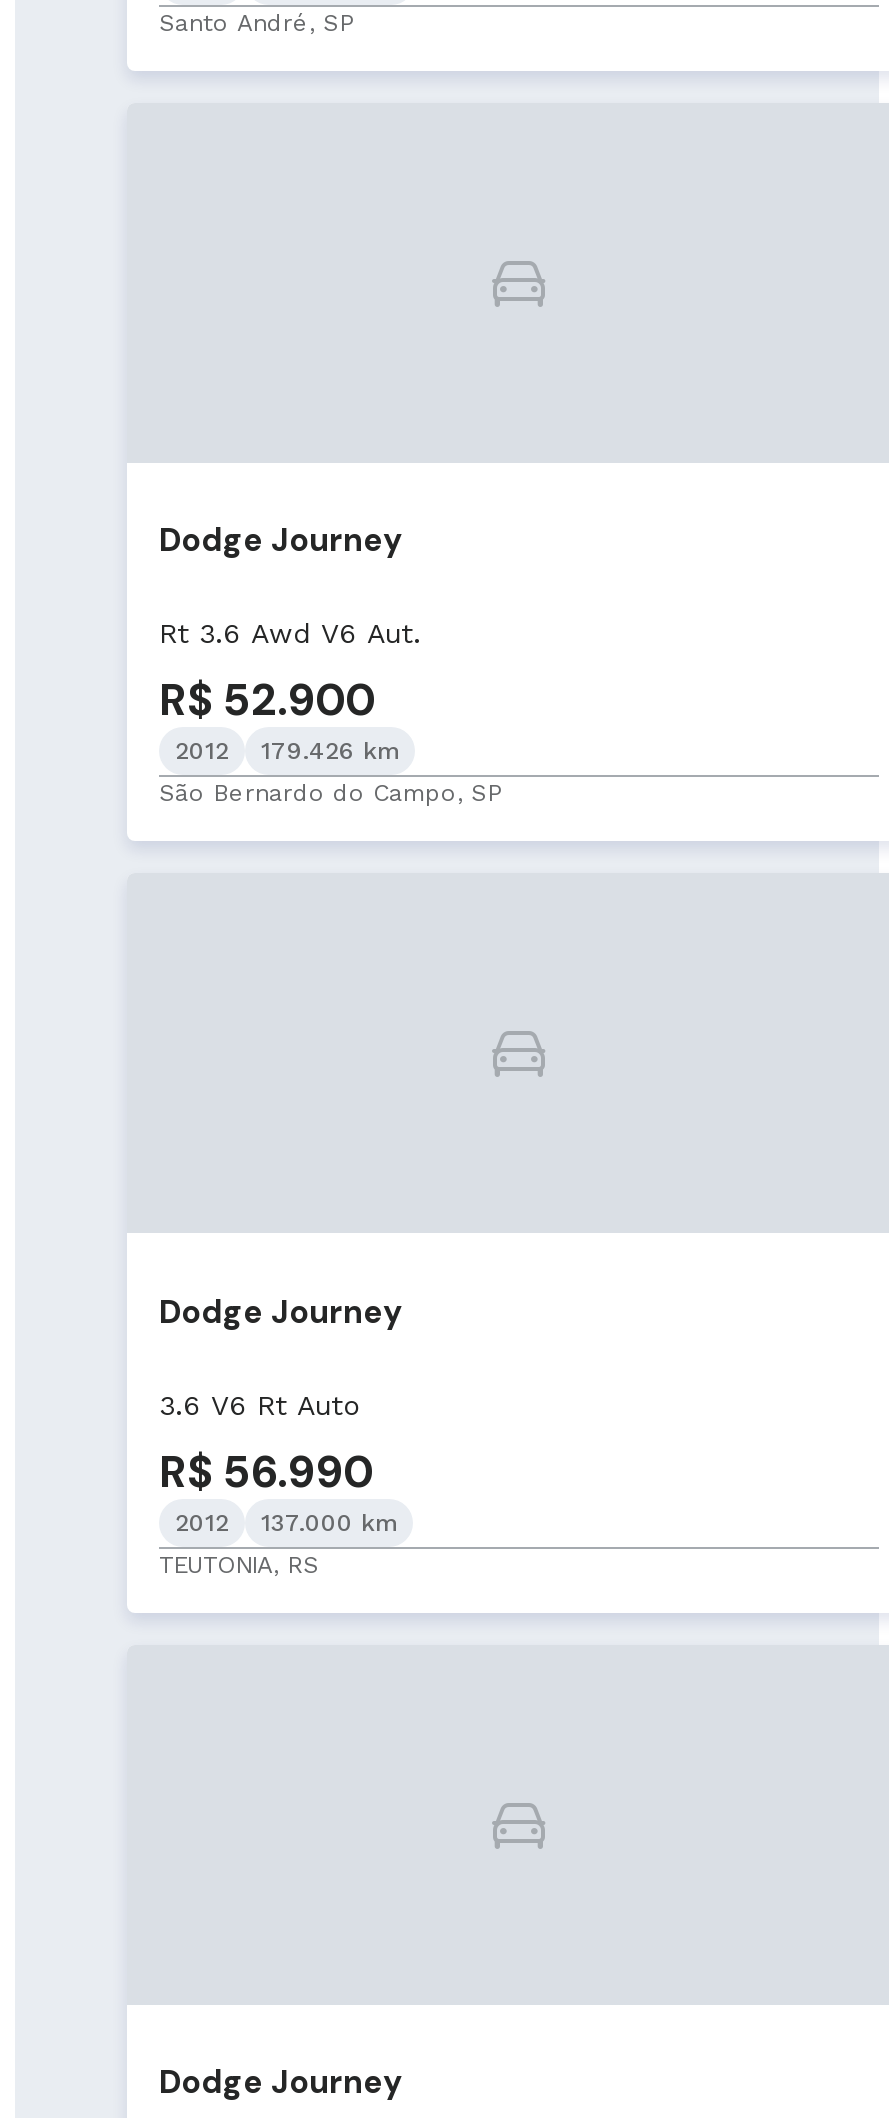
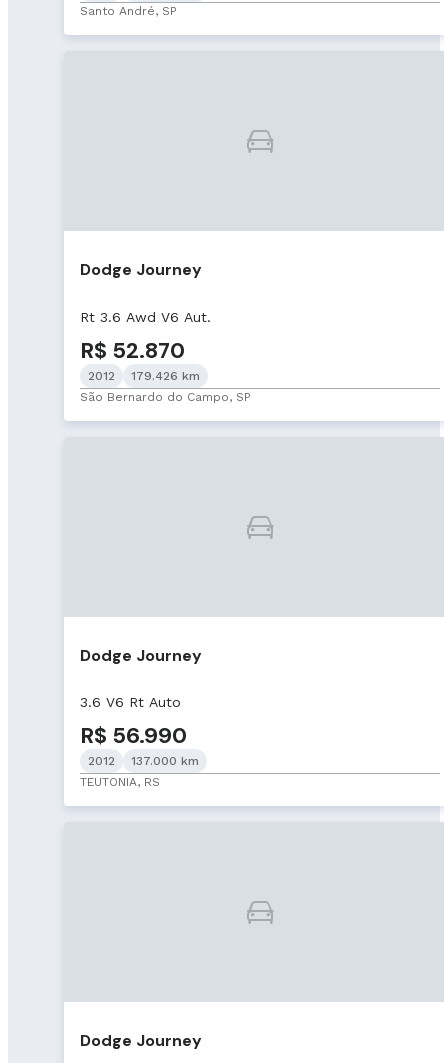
[159,671,375,729] R$ 52.900 -> [80,336,185,365] R$ 52.870

